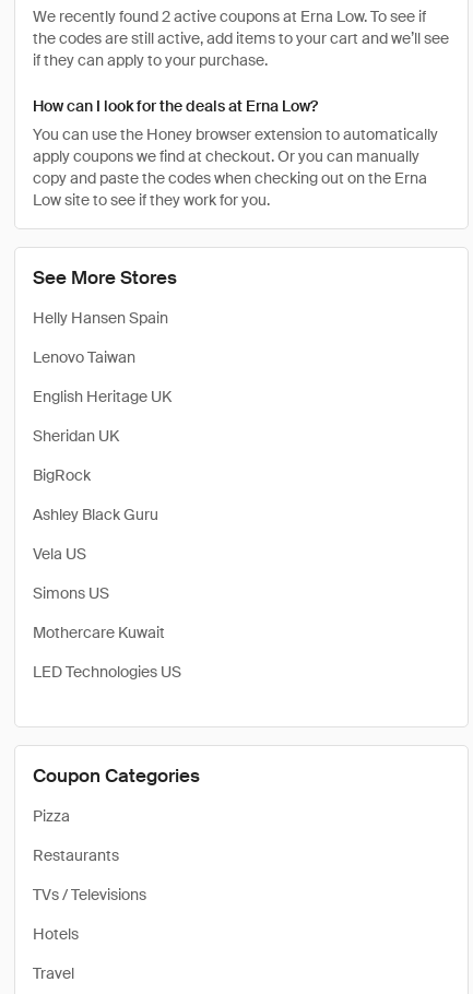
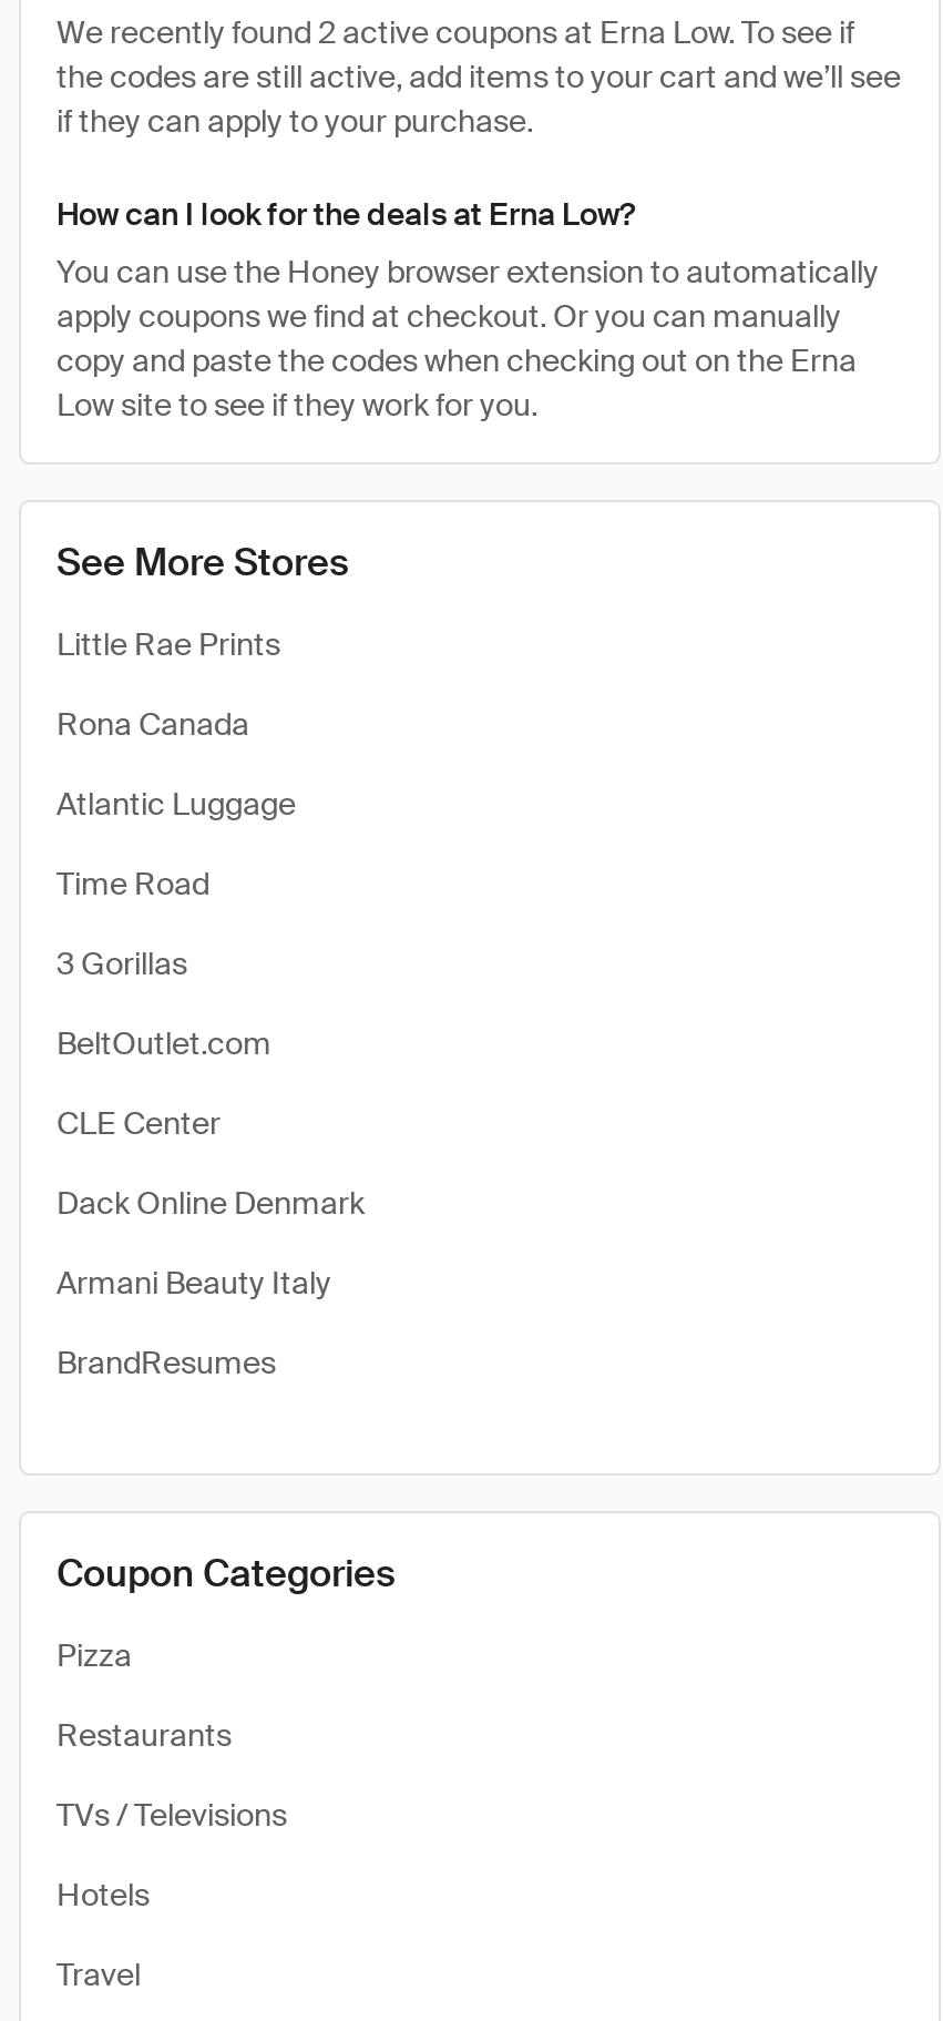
[33,308,168,328] Helly Hansen Spain -> [57,624,280,664] Little Rae Prints
[33,347,135,367] Lenovo Taiwan -> [57,704,249,744] Rona Canada
[33,387,172,406] English Heritage UK -> [57,784,296,824] Atlantic Luggage
[33,426,119,446] Sheridan UK -> [57,864,209,904] Time Road
[33,465,91,485] BigRock -> [57,943,187,983] 3 Gorillas
[33,505,158,524] Ashley Black Guru -> [57,1023,271,1063] BeltOutlet.com
[33,544,86,564] Vela US -> [57,1103,221,1143] CLE Center
[33,583,109,603] Simons US -> [57,1183,365,1223] Dack Online Denmark
[33,623,165,642] Mothercare Kuwait -> [57,1263,331,1303] Armani Beauty Italy
[33,662,181,682] LED Technologies US -> [57,1343,276,1382] BrandResumes

